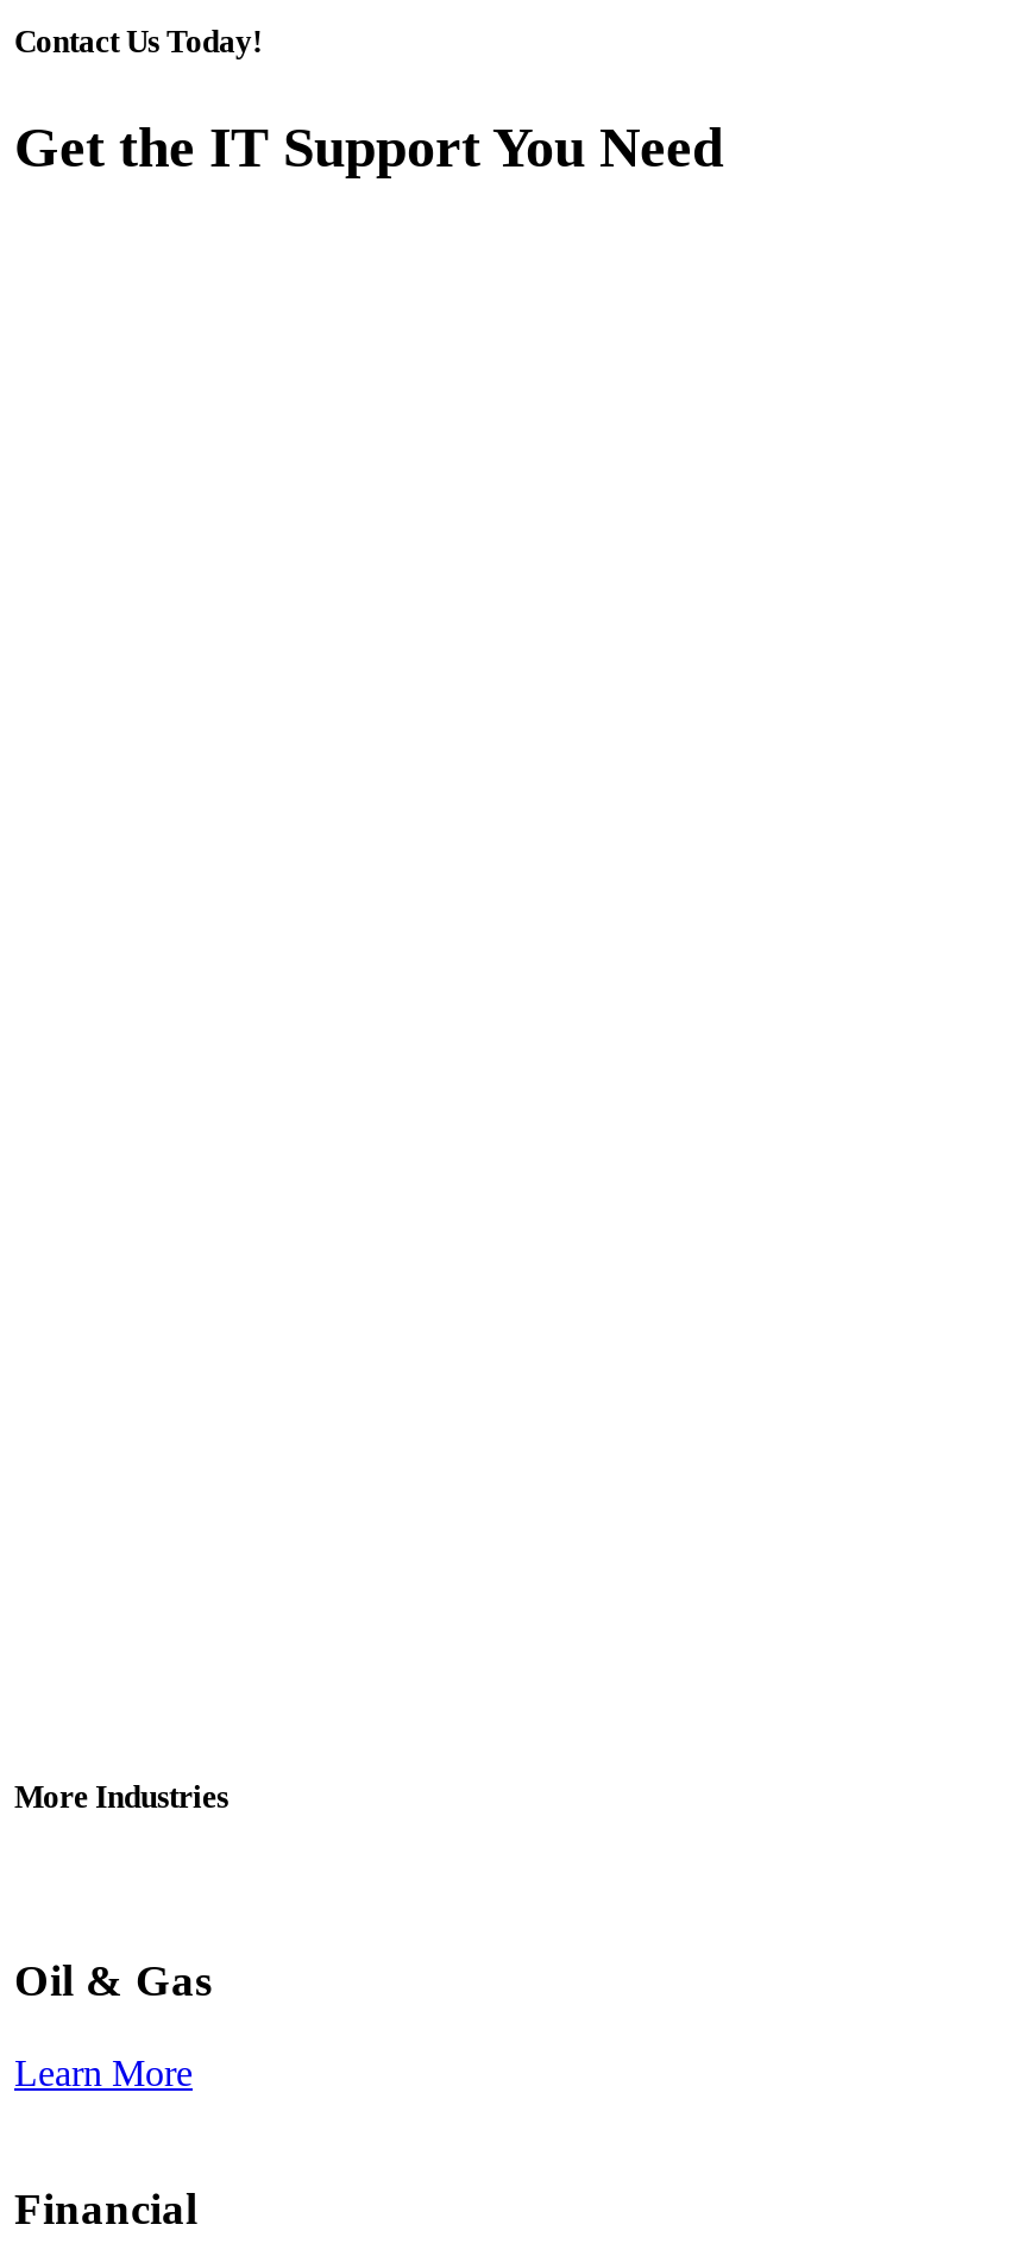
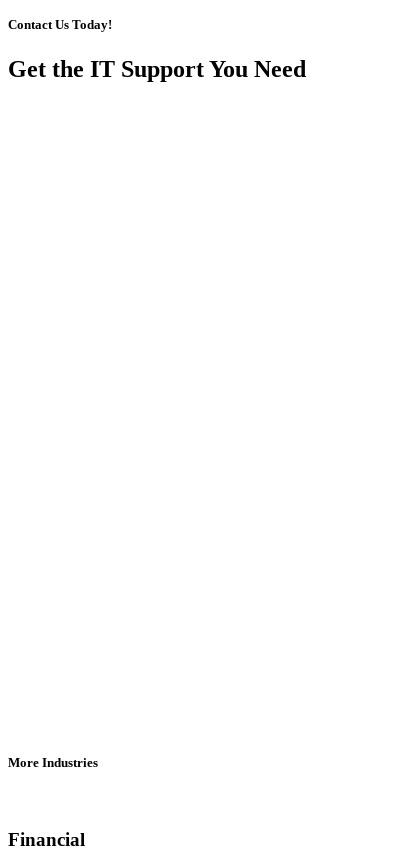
[14,1956,212,2094] Oil & Gas | Learn More -> none

